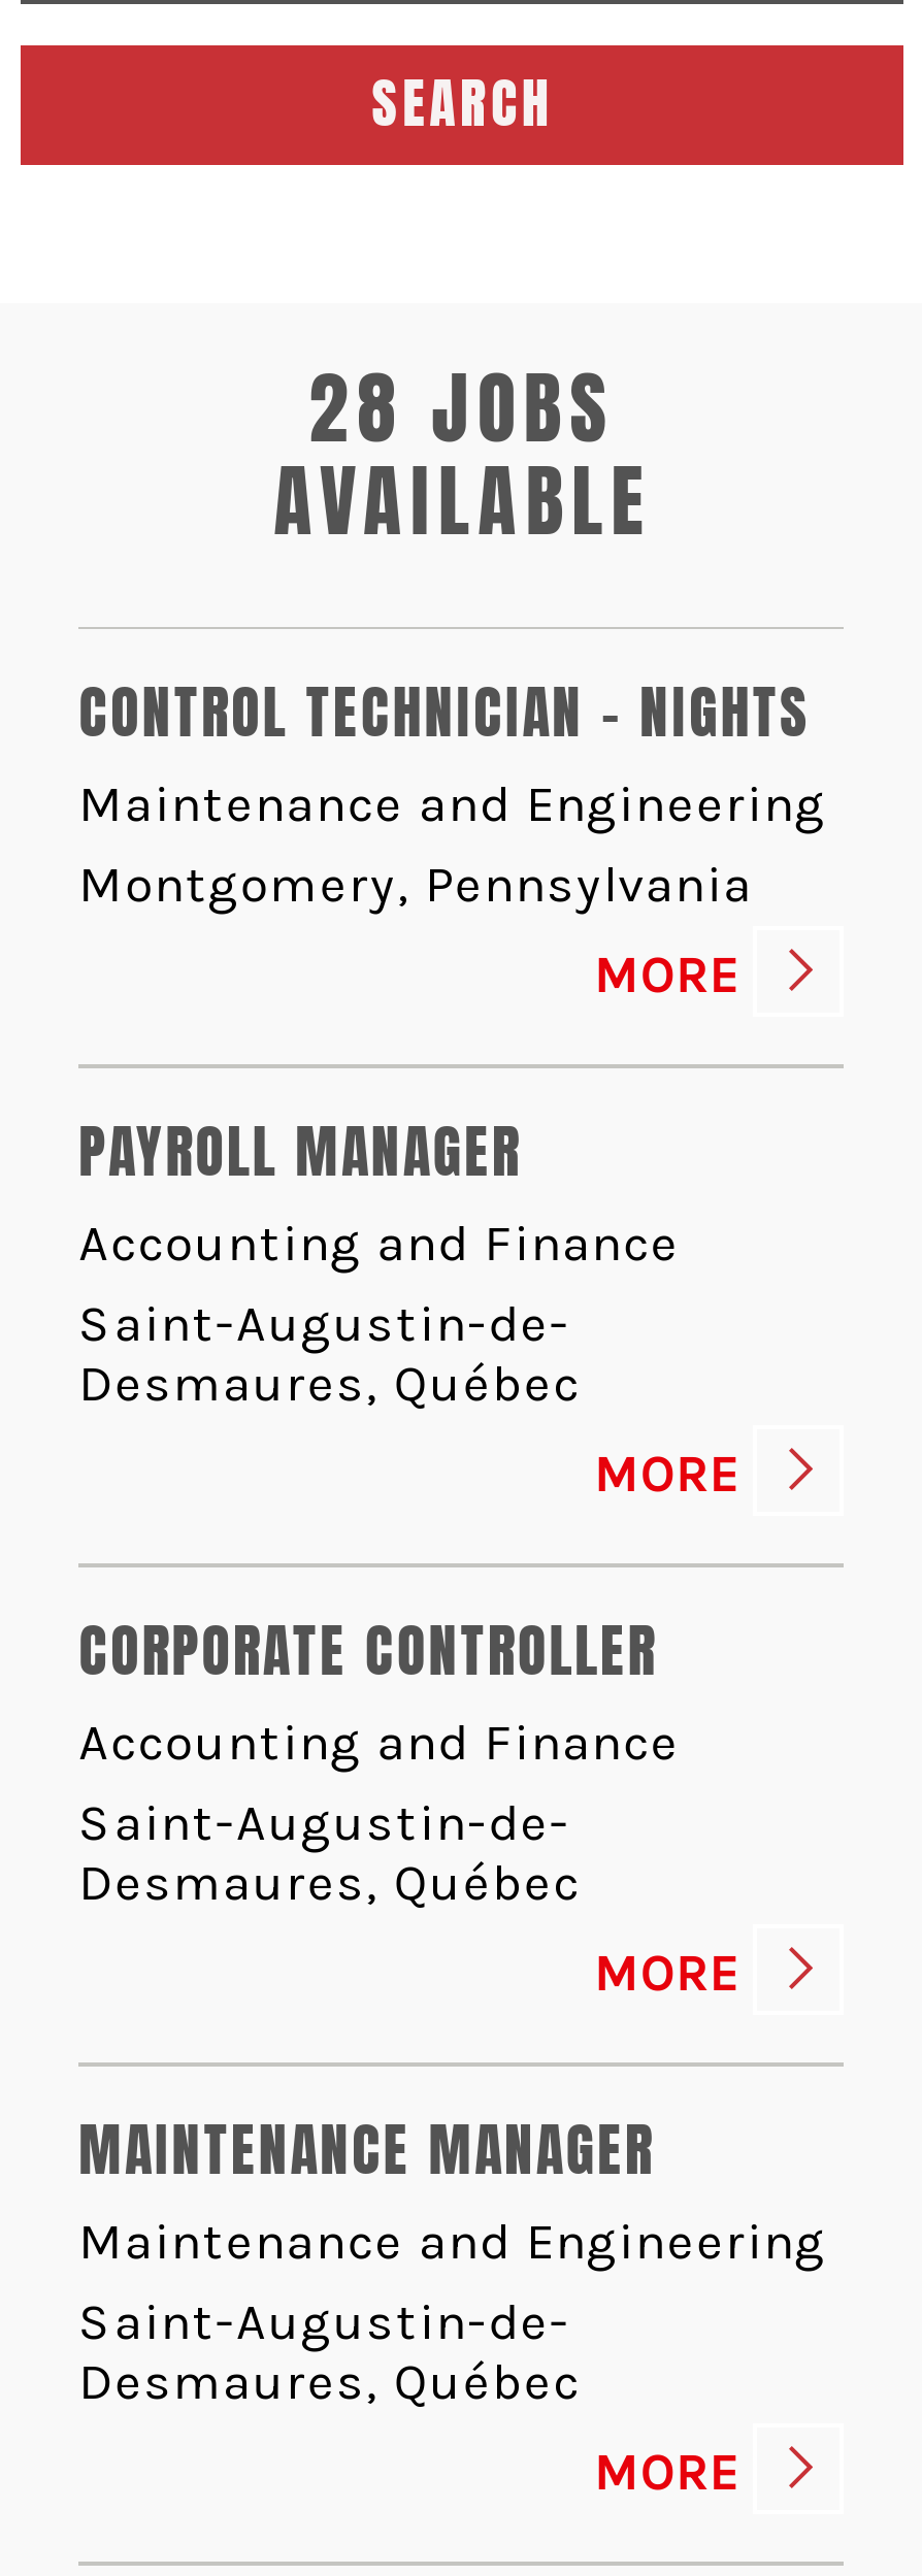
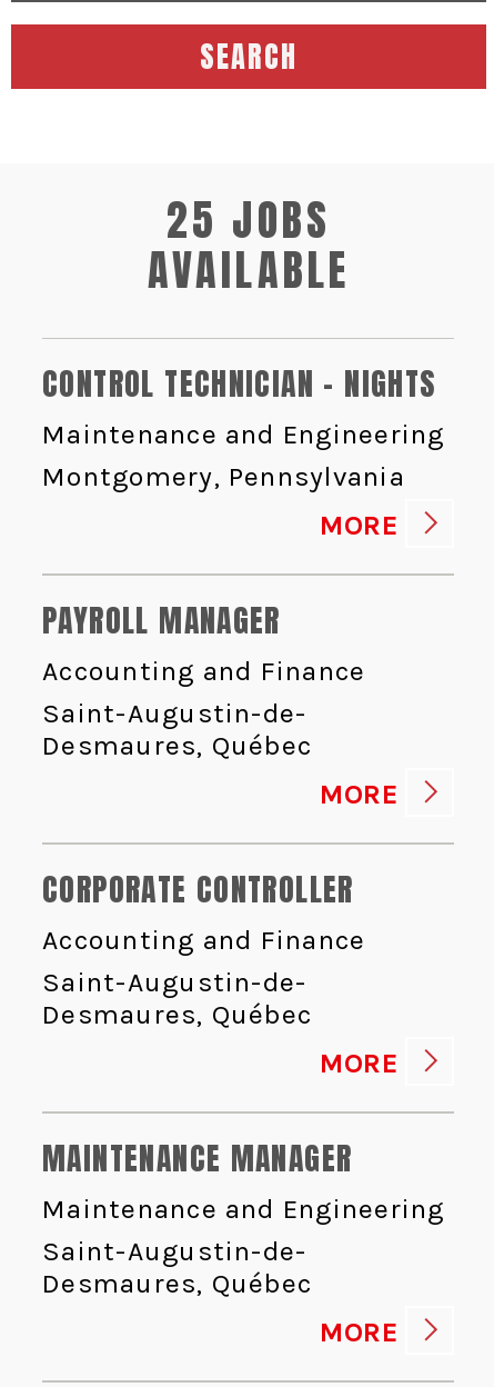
[309,348,615,468] 28 JOBS -> [166,187,331,252] 25 JOBS

